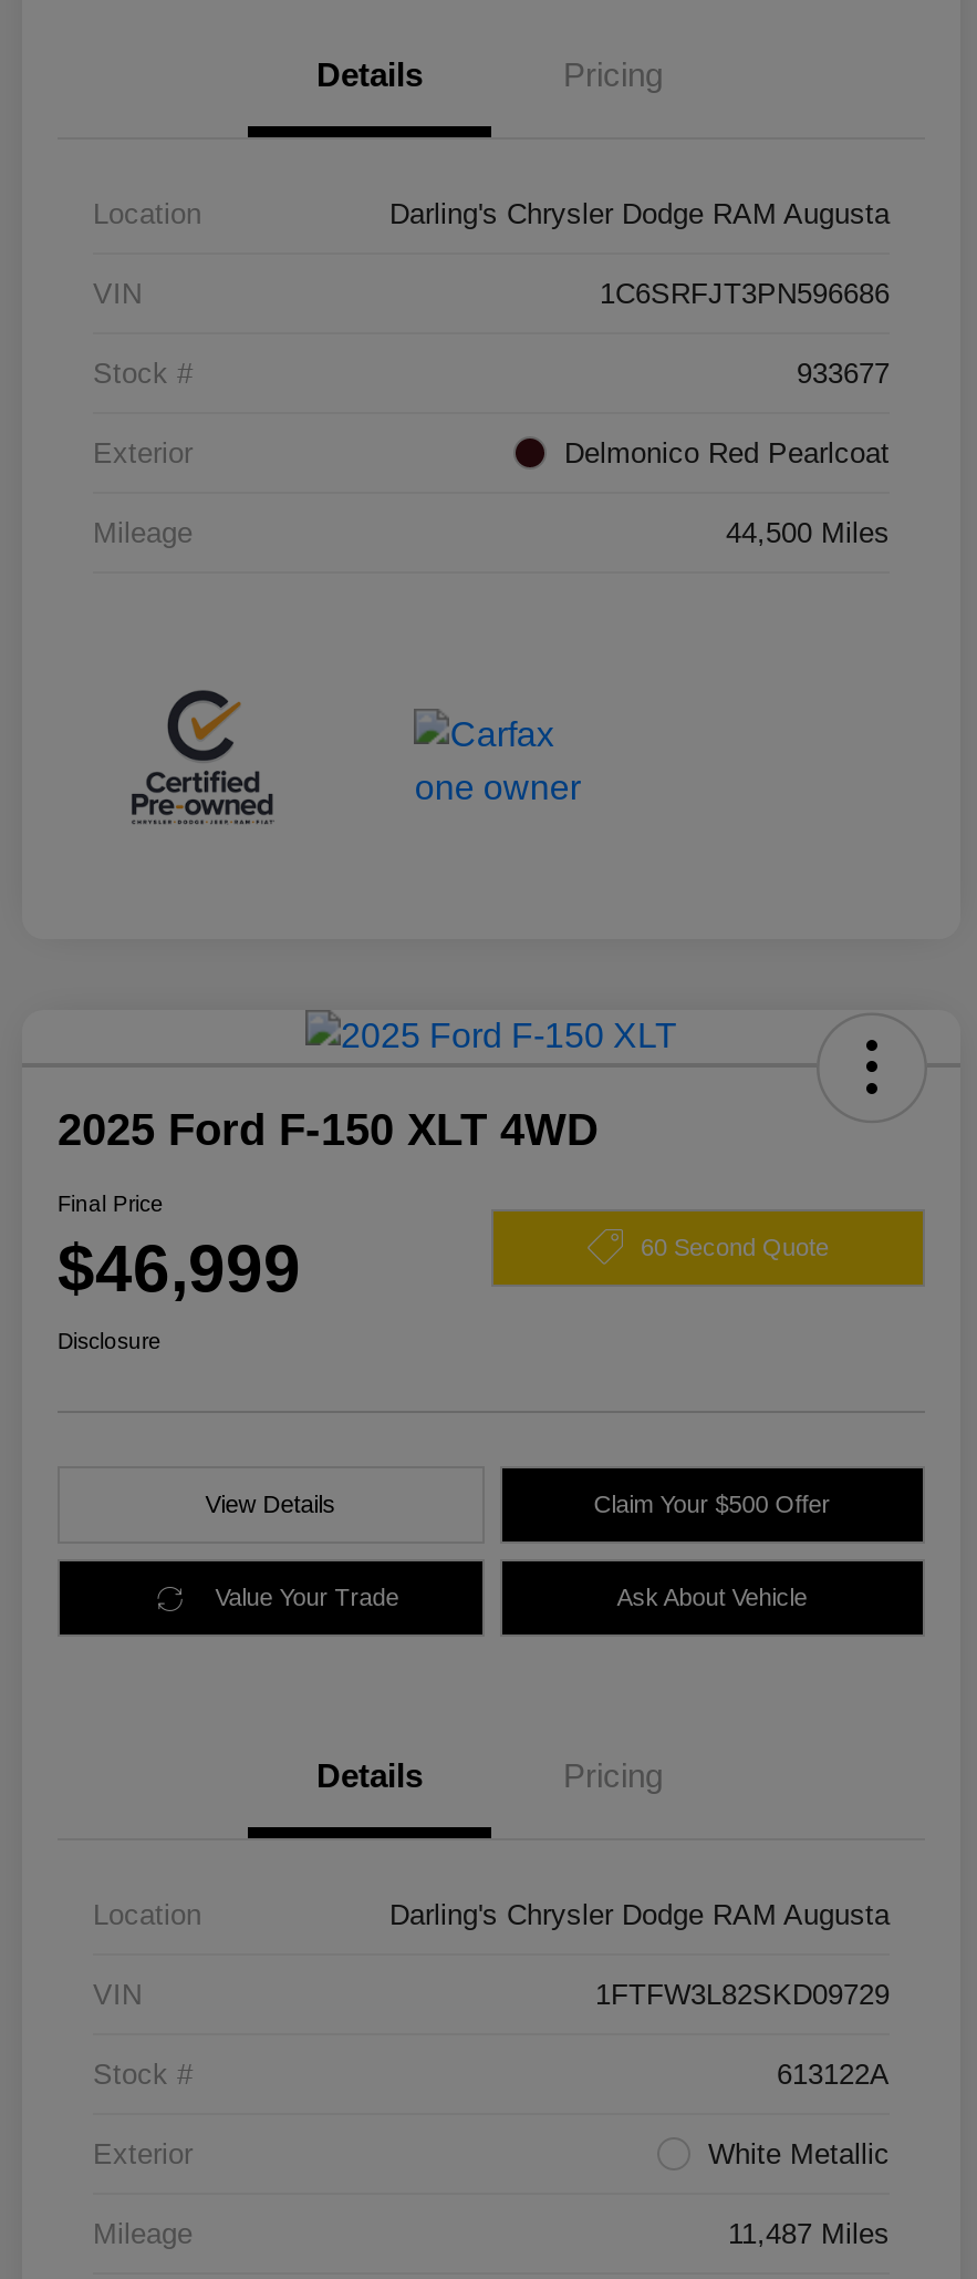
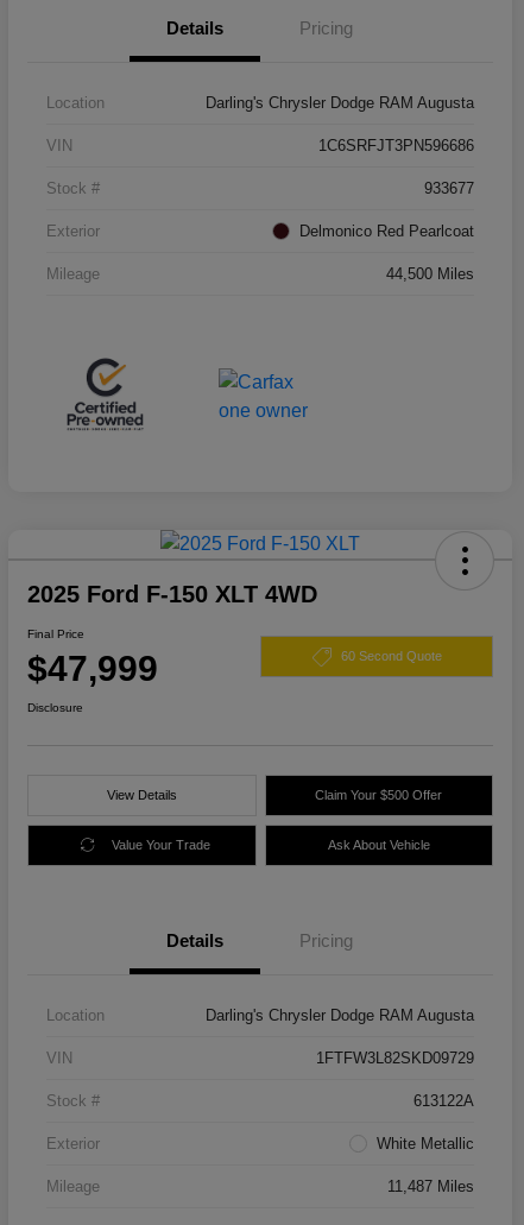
[58,1231,301,1304] $46,999 -> [27,649,158,688] $47,999

